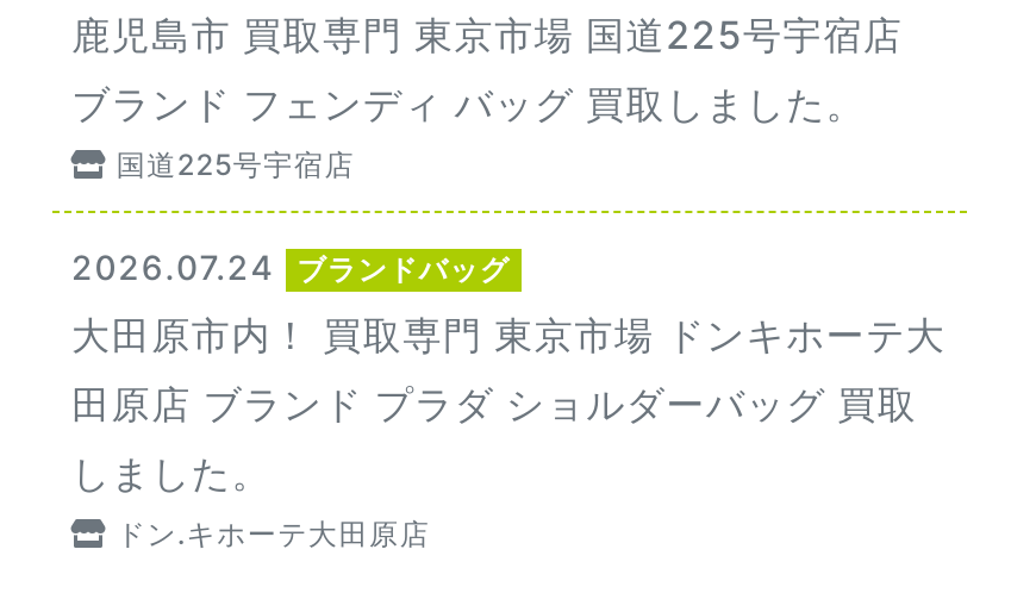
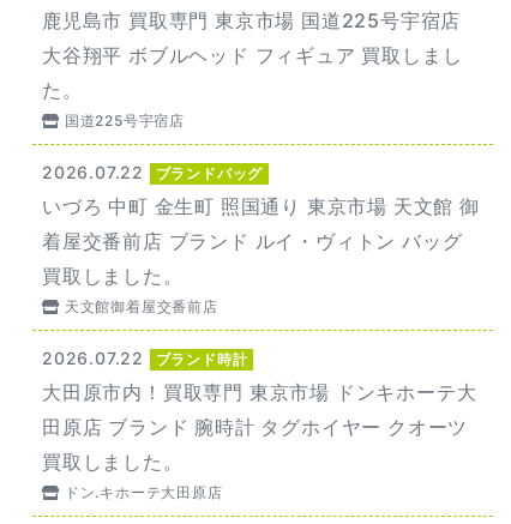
[71,80,866,127] ブランド フェンディ バッグ 買取しました。 -> [42,43,462,102] 大谷翔平 ボブルヘッド フィギュア 買取しまし | た。
[71,246,510,287] 2026.07.24 ブランドバッグ -> [42,162,263,182] 2026.07.22 ブランドバッグ
[71,311,946,497] 大田原市内！ 買取専門 東京市場 ドンキホーテ大 | 田原店 ブランド プラダ ショルダーバッグ 買取 | しました。 -> [42,194,480,474] いづろ 中町 金生町 照国通り 東京市場 天文館 御 | 着屋交番前店 ブランド ルイ・ヴィトン バッグ | 買取しました。 | 天文館御着屋交番前店 | 2026.07.22 | ブランド時計 | 大田原市内！買取専門 東京市場 ドンキホーテ大 | 田原店 ブランド 腕時計 タグホイヤー クオーツ | 買取しました。

